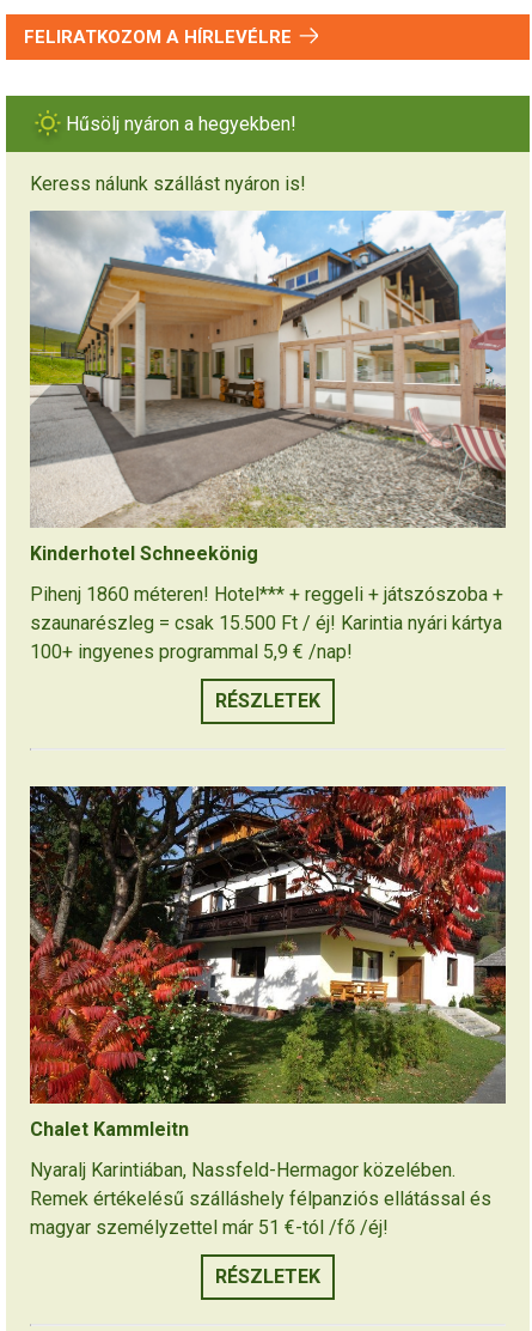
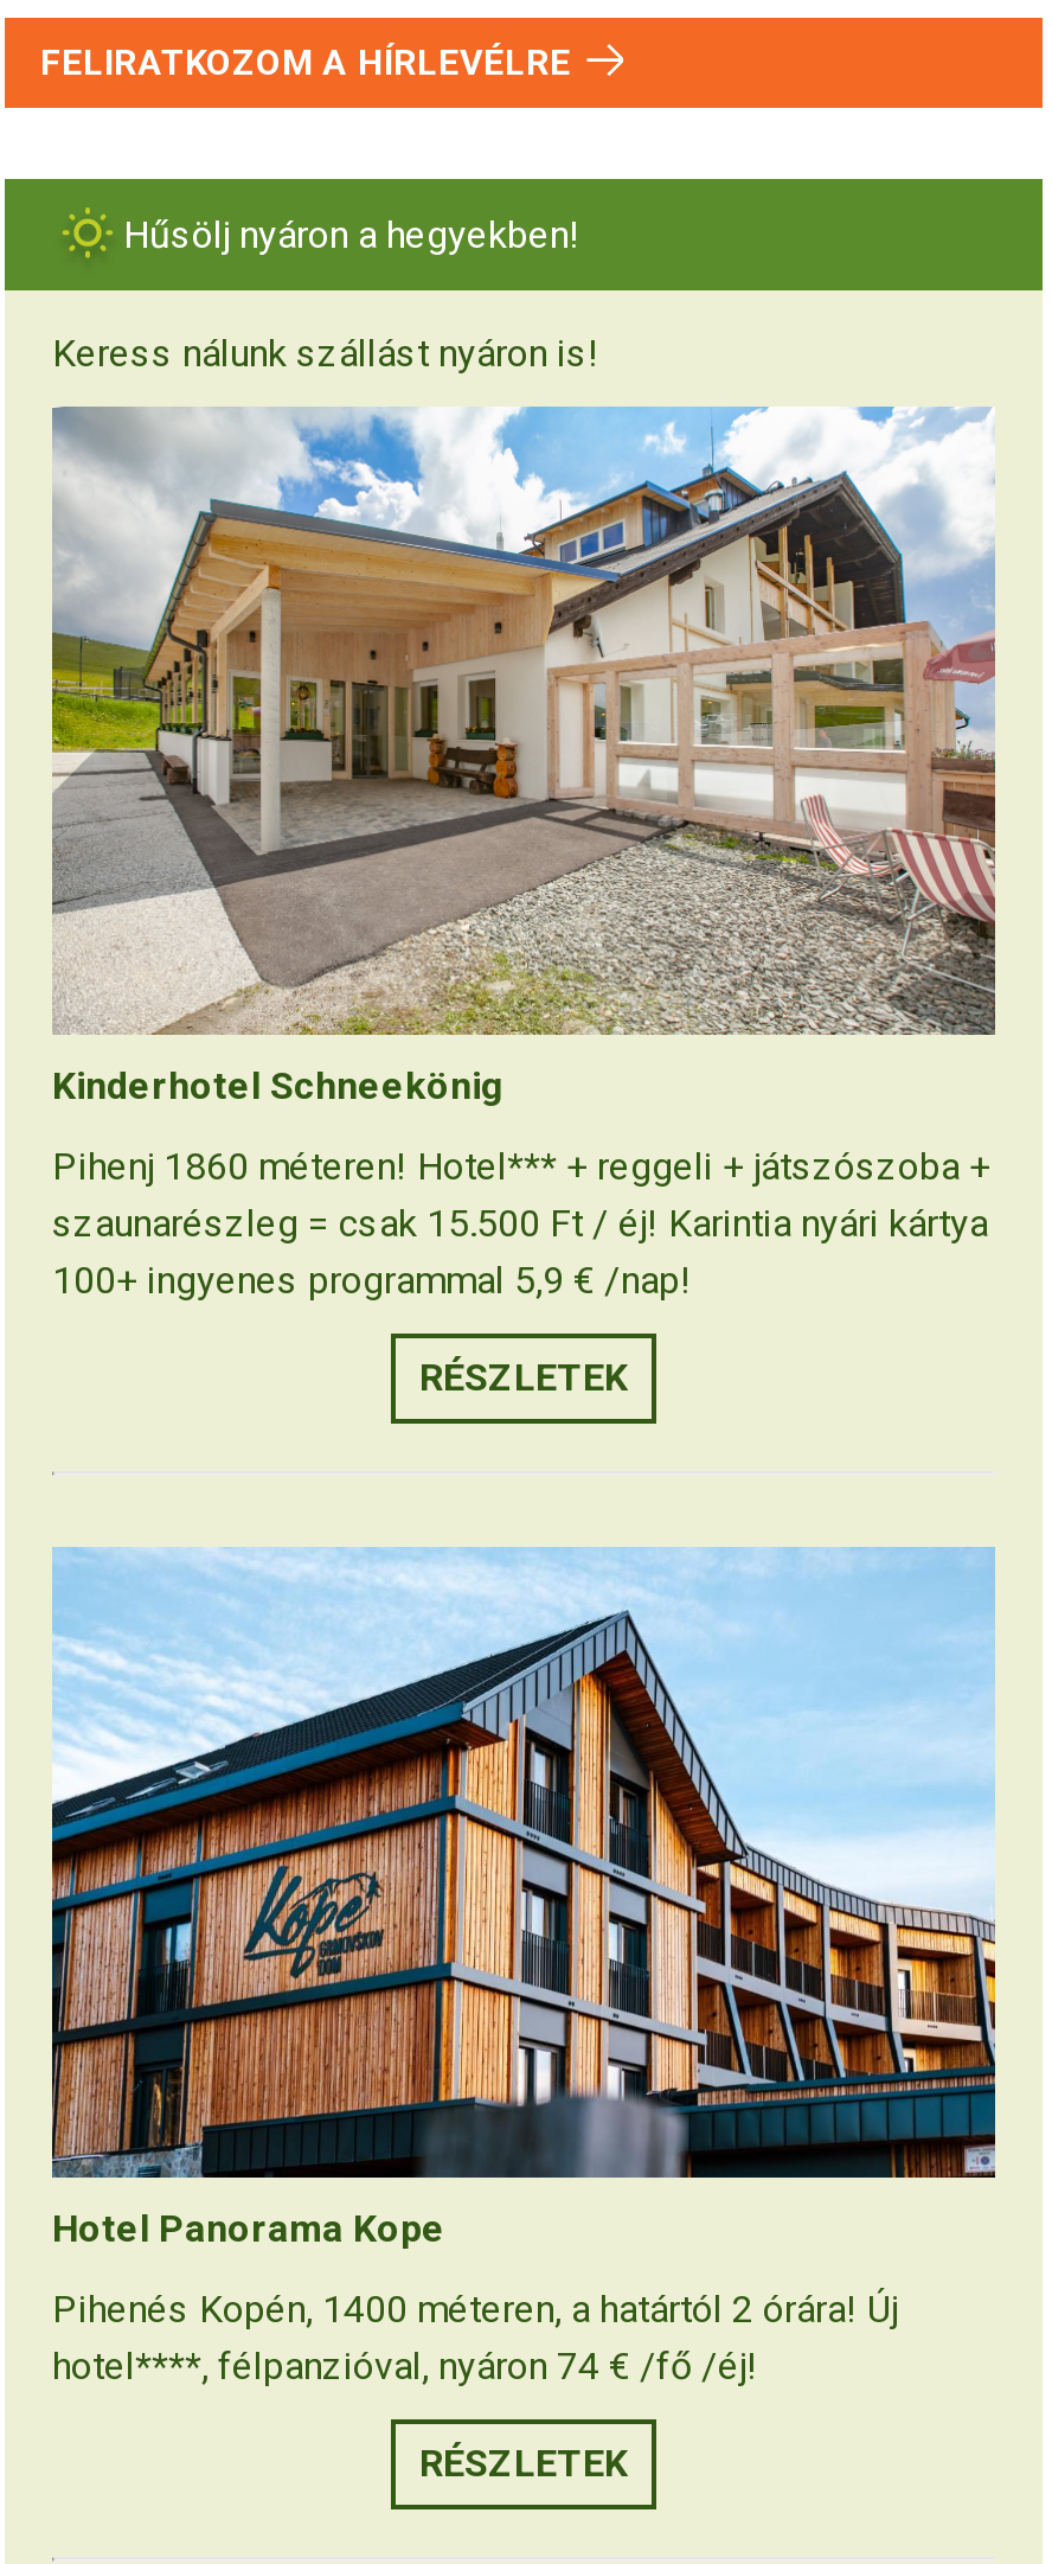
[29,785,507,1141] [image] | Chalet Kammleitn -> [50,1547,998,2250] [image] | Hotel Panorama Kope
[30,1159,491,1239] Nyaralj Karintiában, Nassfeld-Hermagor közelében. | Remek értékelésű szálláshely félpanziós ellátással és | magyar személyzettel már 51 €-tól /fő /éj! -> [52,2285,898,2387] Pihenés Kopén, 1400 méteren, a határtól 2 órára! Új | hotel****, félpanzióval, nyáron 74 € /fő /éj!

